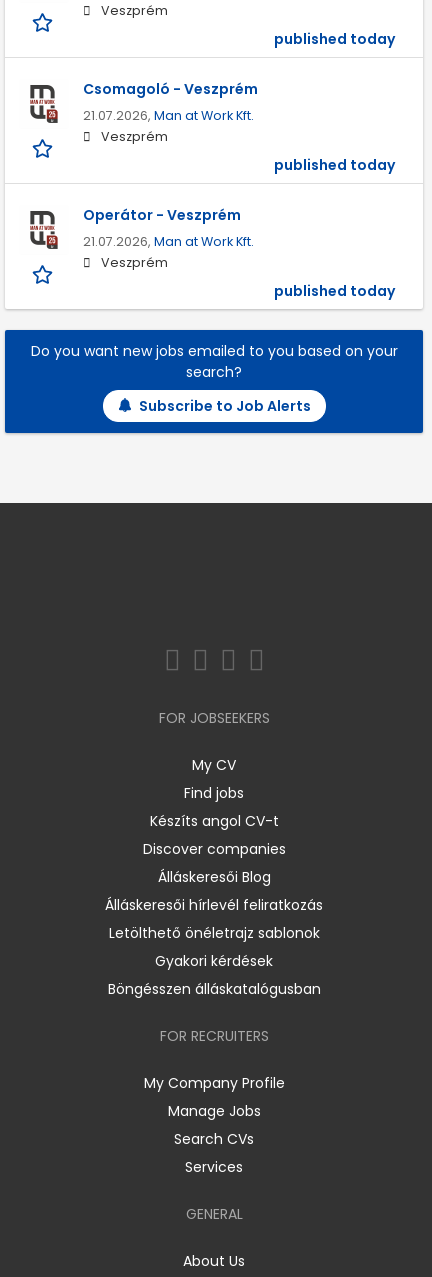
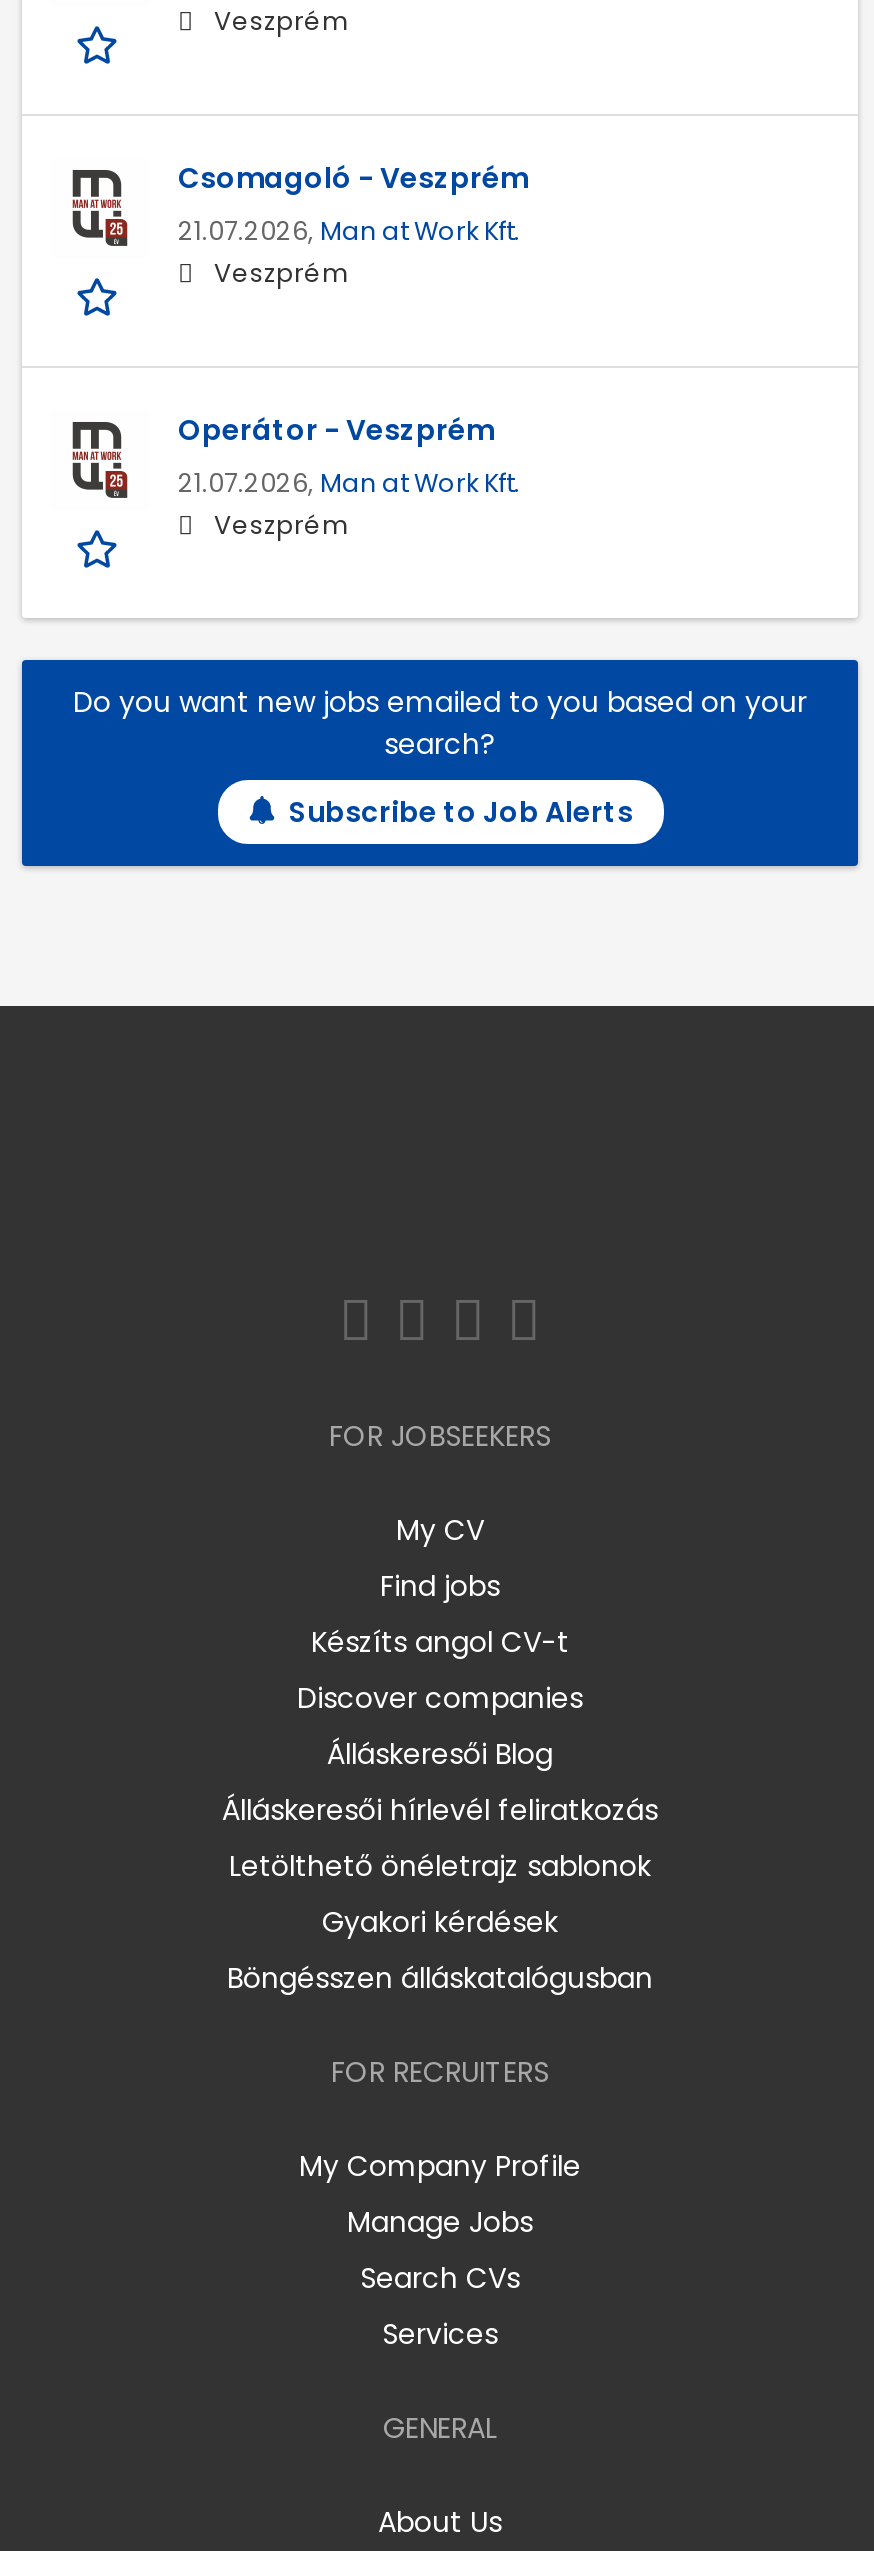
[274,29,395,49] published today -> none
[274,155,395,175] published today -> none
[274,281,395,301] published today -> none

